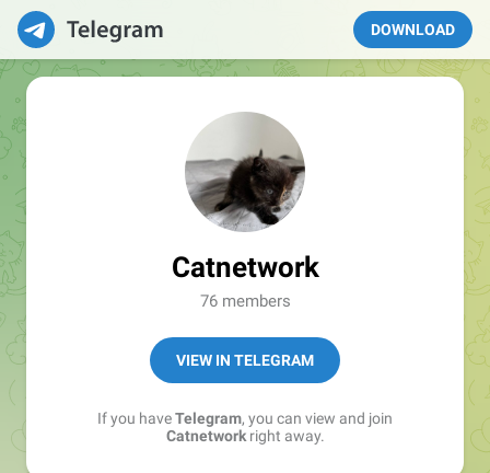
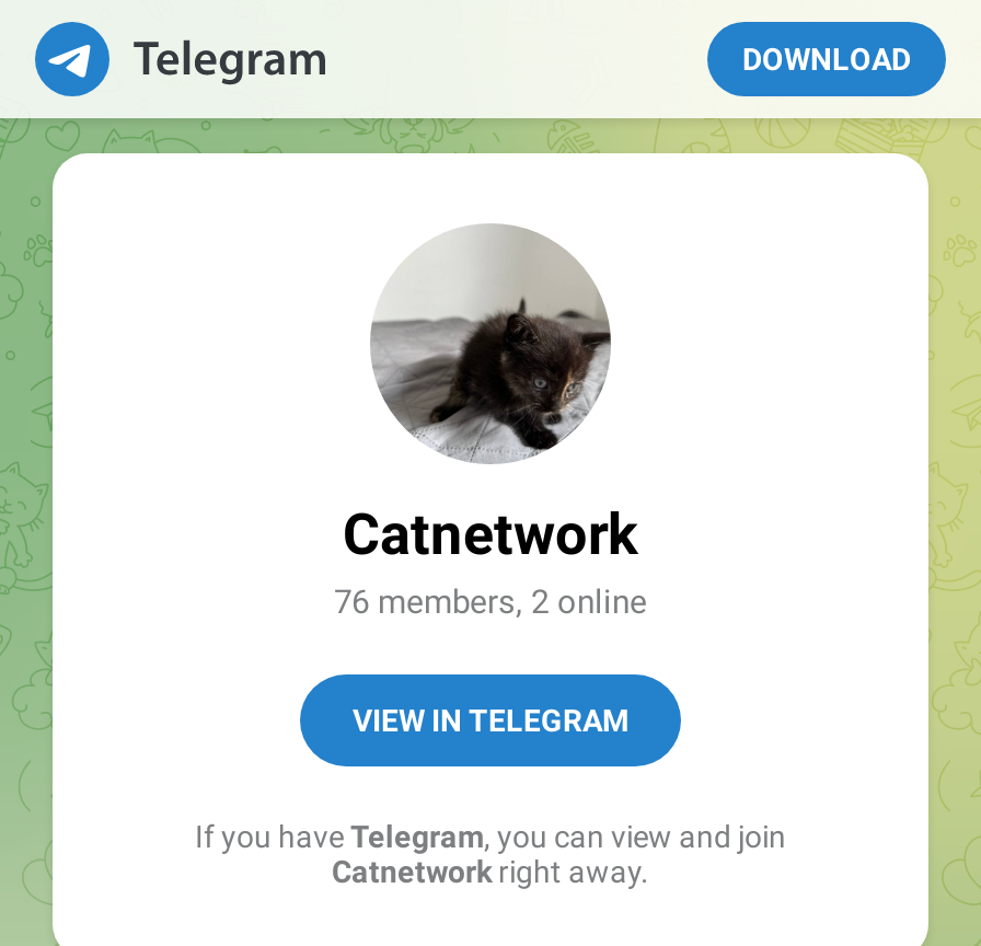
[200,291,290,311] 76 members -> [334,582,647,622] 76 members, 2 online

